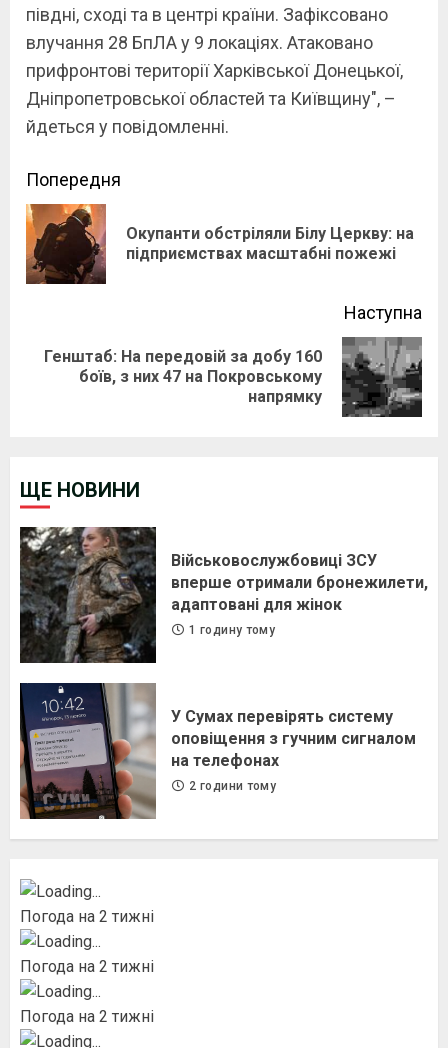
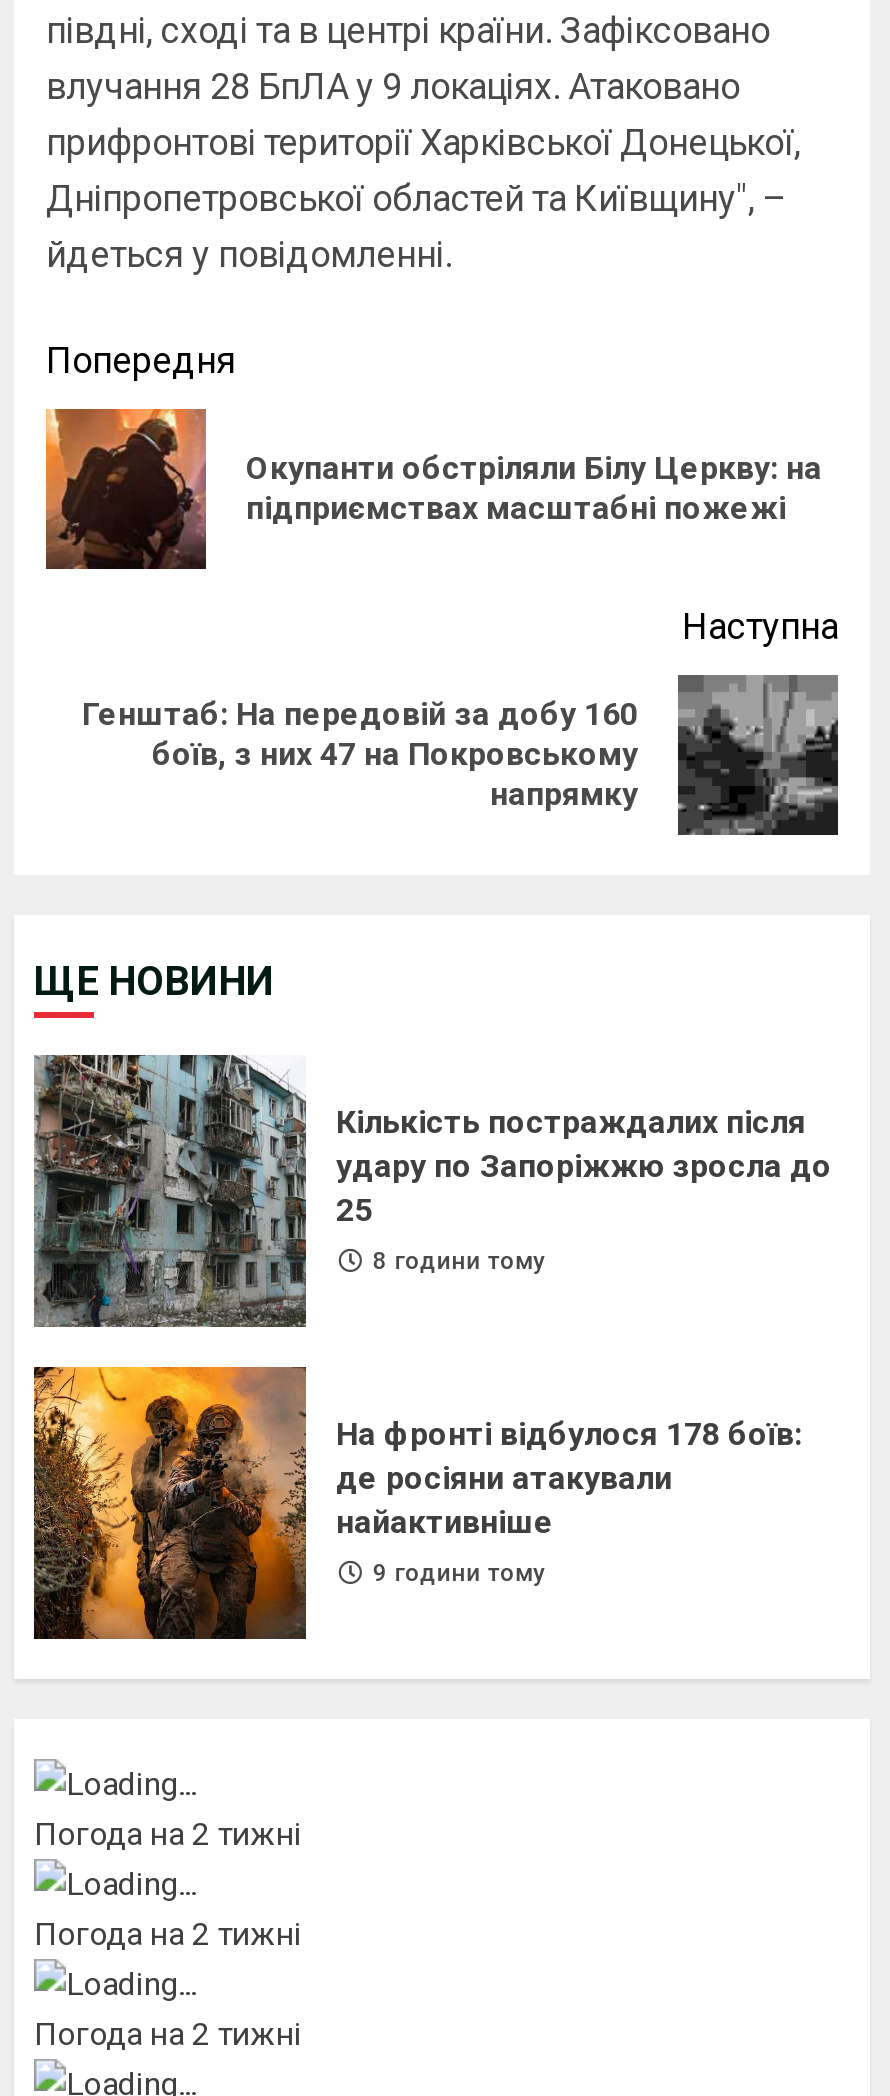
[20,526,428,664] [image] | Військовослужбовиці ЗСУ | вперше отримали бронежилети, | адаптовані для жінок -> [34,1054,832,1328] [image] | Кількість постраждалих після | удару по Запоріжжю зросла до | 25
[186,623,275,637] 1 годину тому -> [366,1247,546,1275] 8 години тому
[19,682,416,820] [image] | У Сумах перевірять систему | оповіщення з гучним сигналом | на телефонах -> [32,1364,802,1642] [image] | На фронті відбулося 178 боїв: | де росіяни атакували | найактивніше
[186,779,276,793] 2 години тому -> [366,1559,546,1587] 9 години тому

